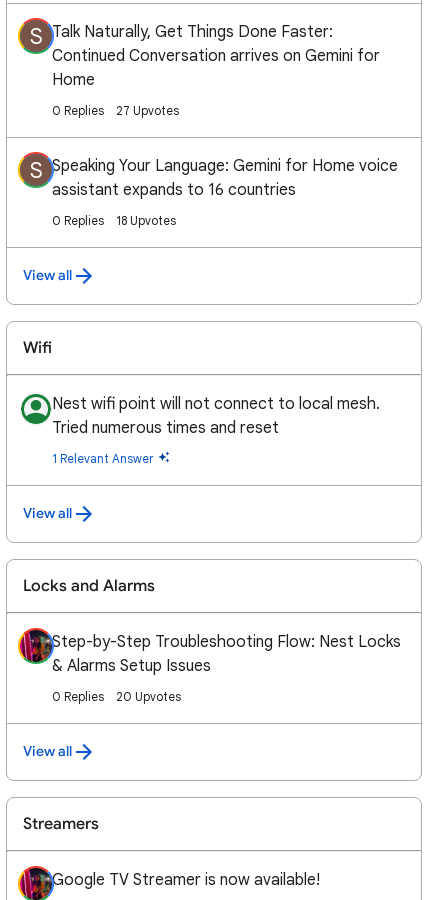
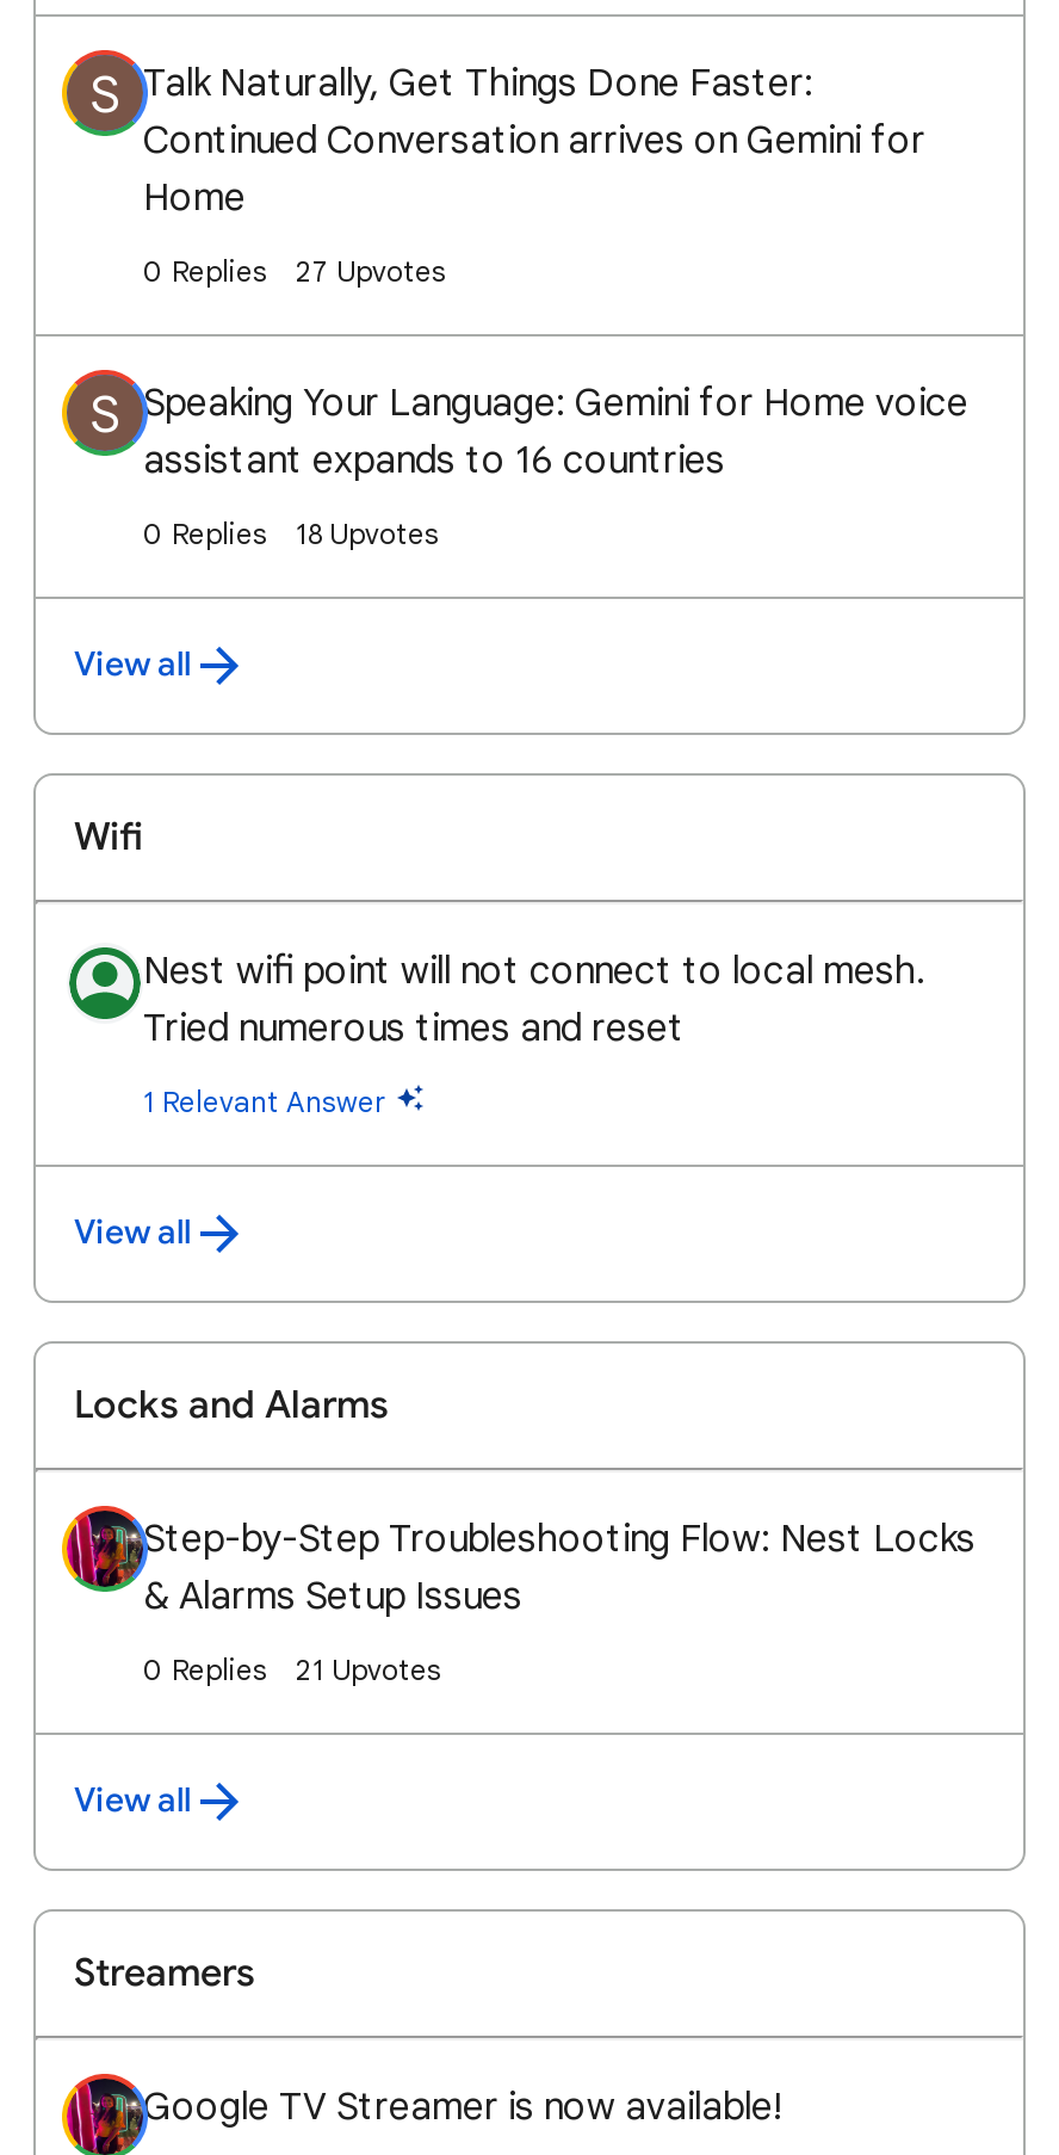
[116,689,181,704] 20 Upvotes -> [296,1651,441,1687] 21 Upvotes

